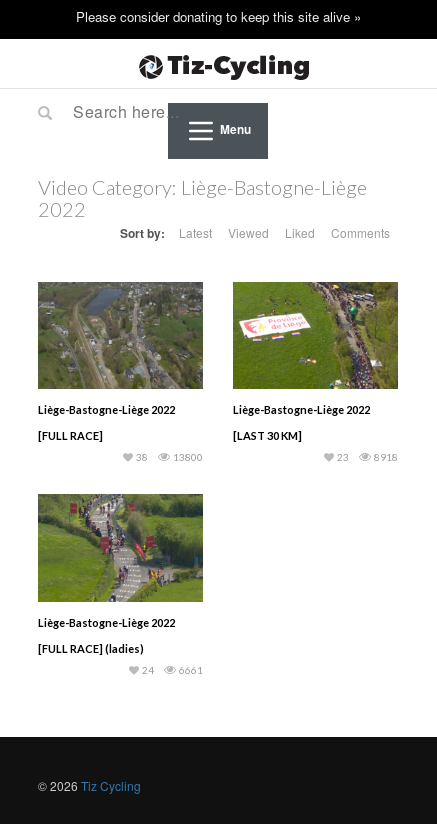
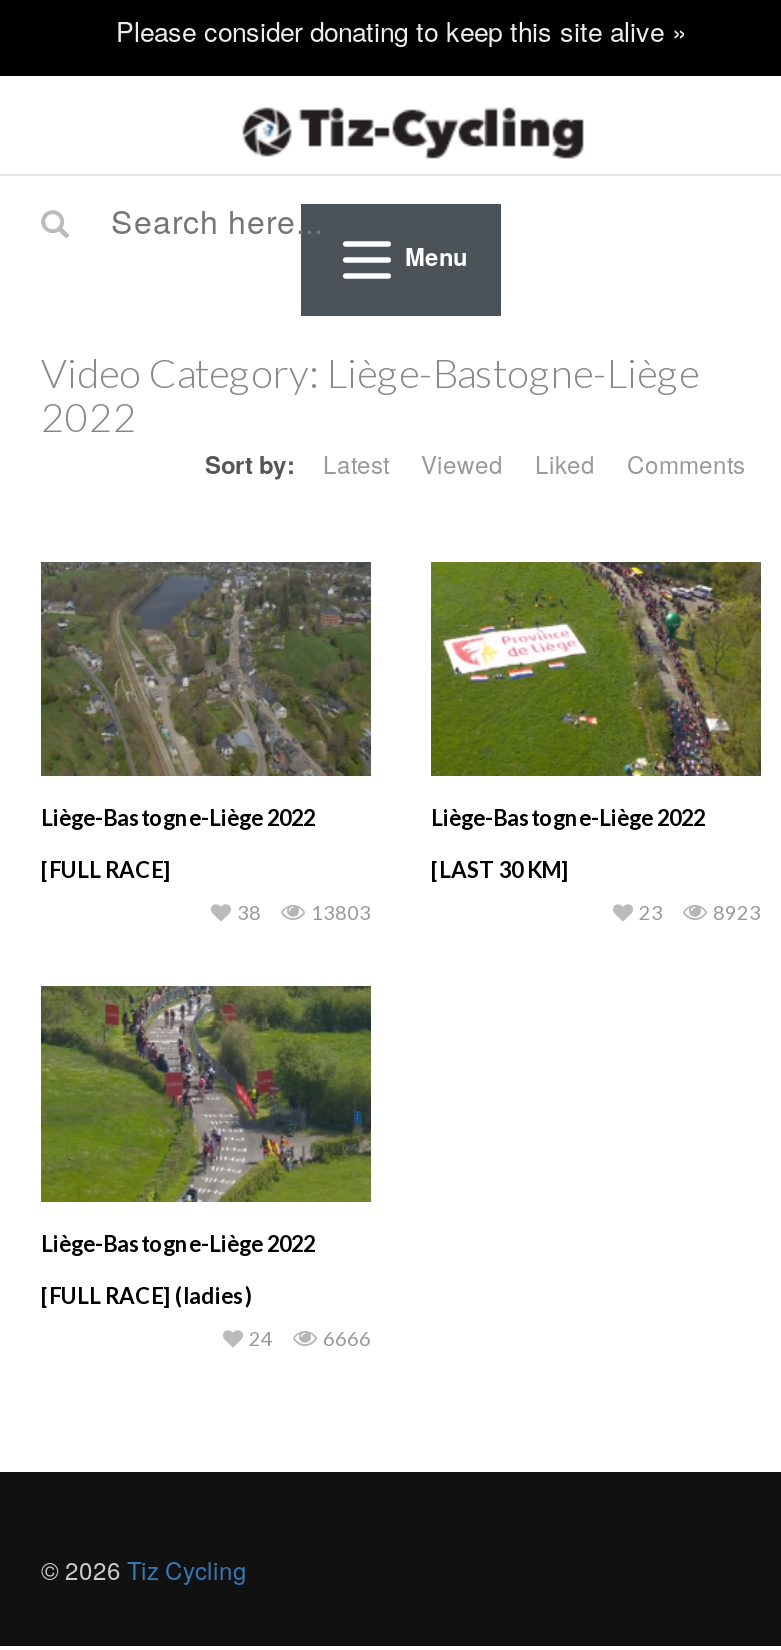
[173,451,203,463] 13800 -> [311,901,371,925] 13803
[374,451,398,463] 8918 -> [713,901,761,925] 8923
[179,664,203,676] 6661 -> [323,1326,371,1350] 6666

